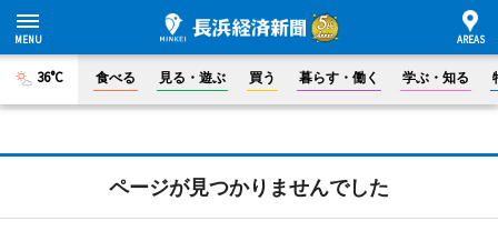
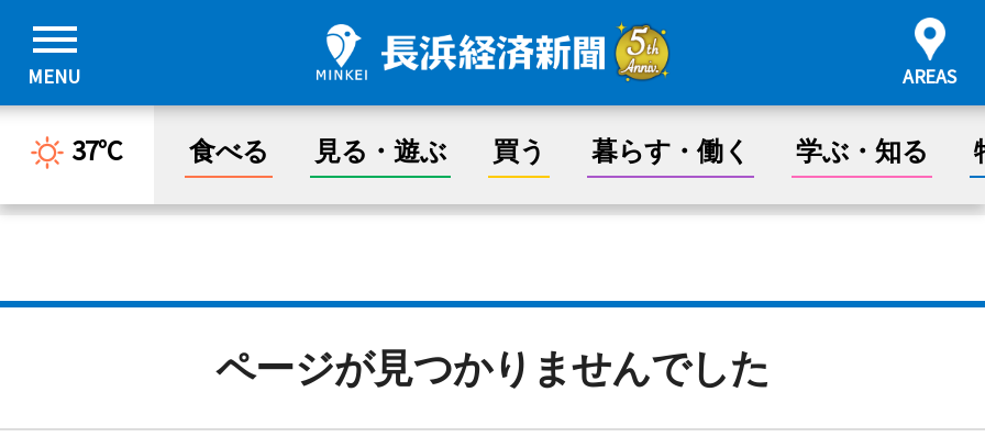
[36,68,63,87] 36°C -> [71,133,124,170] 37°C

